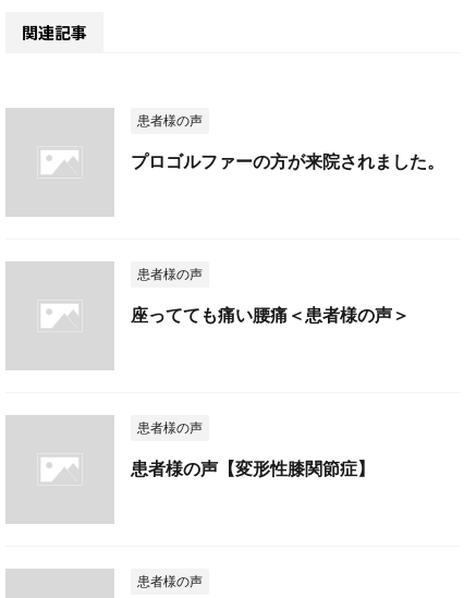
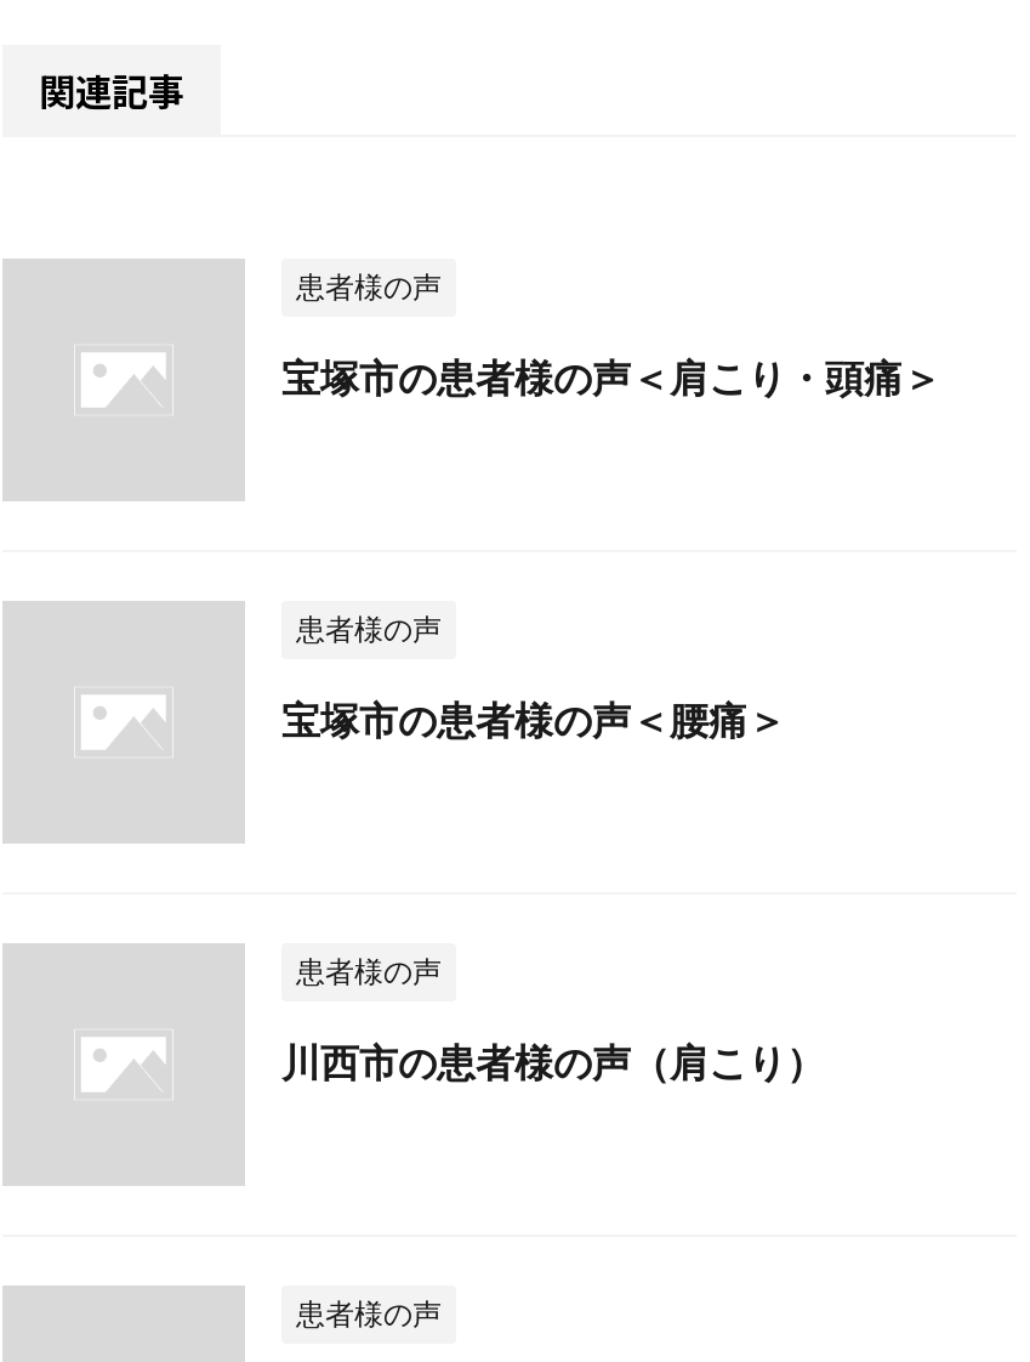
[131,150,444,172] プロゴルファーの方が来院されました。 -> [281,352,941,401] 宝塚市の患者様の声＜肩こり・頭痛＞
[131,303,410,325] 座ってても痛い腰痛＜患者様の声＞ -> [281,694,786,743] 宝塚市の患者様の声＜腰痛＞
[131,457,375,479] 患者様の声【変形性膝関節症】 -> [281,1037,825,1085] 川西市の患者様の声（肩こり）

